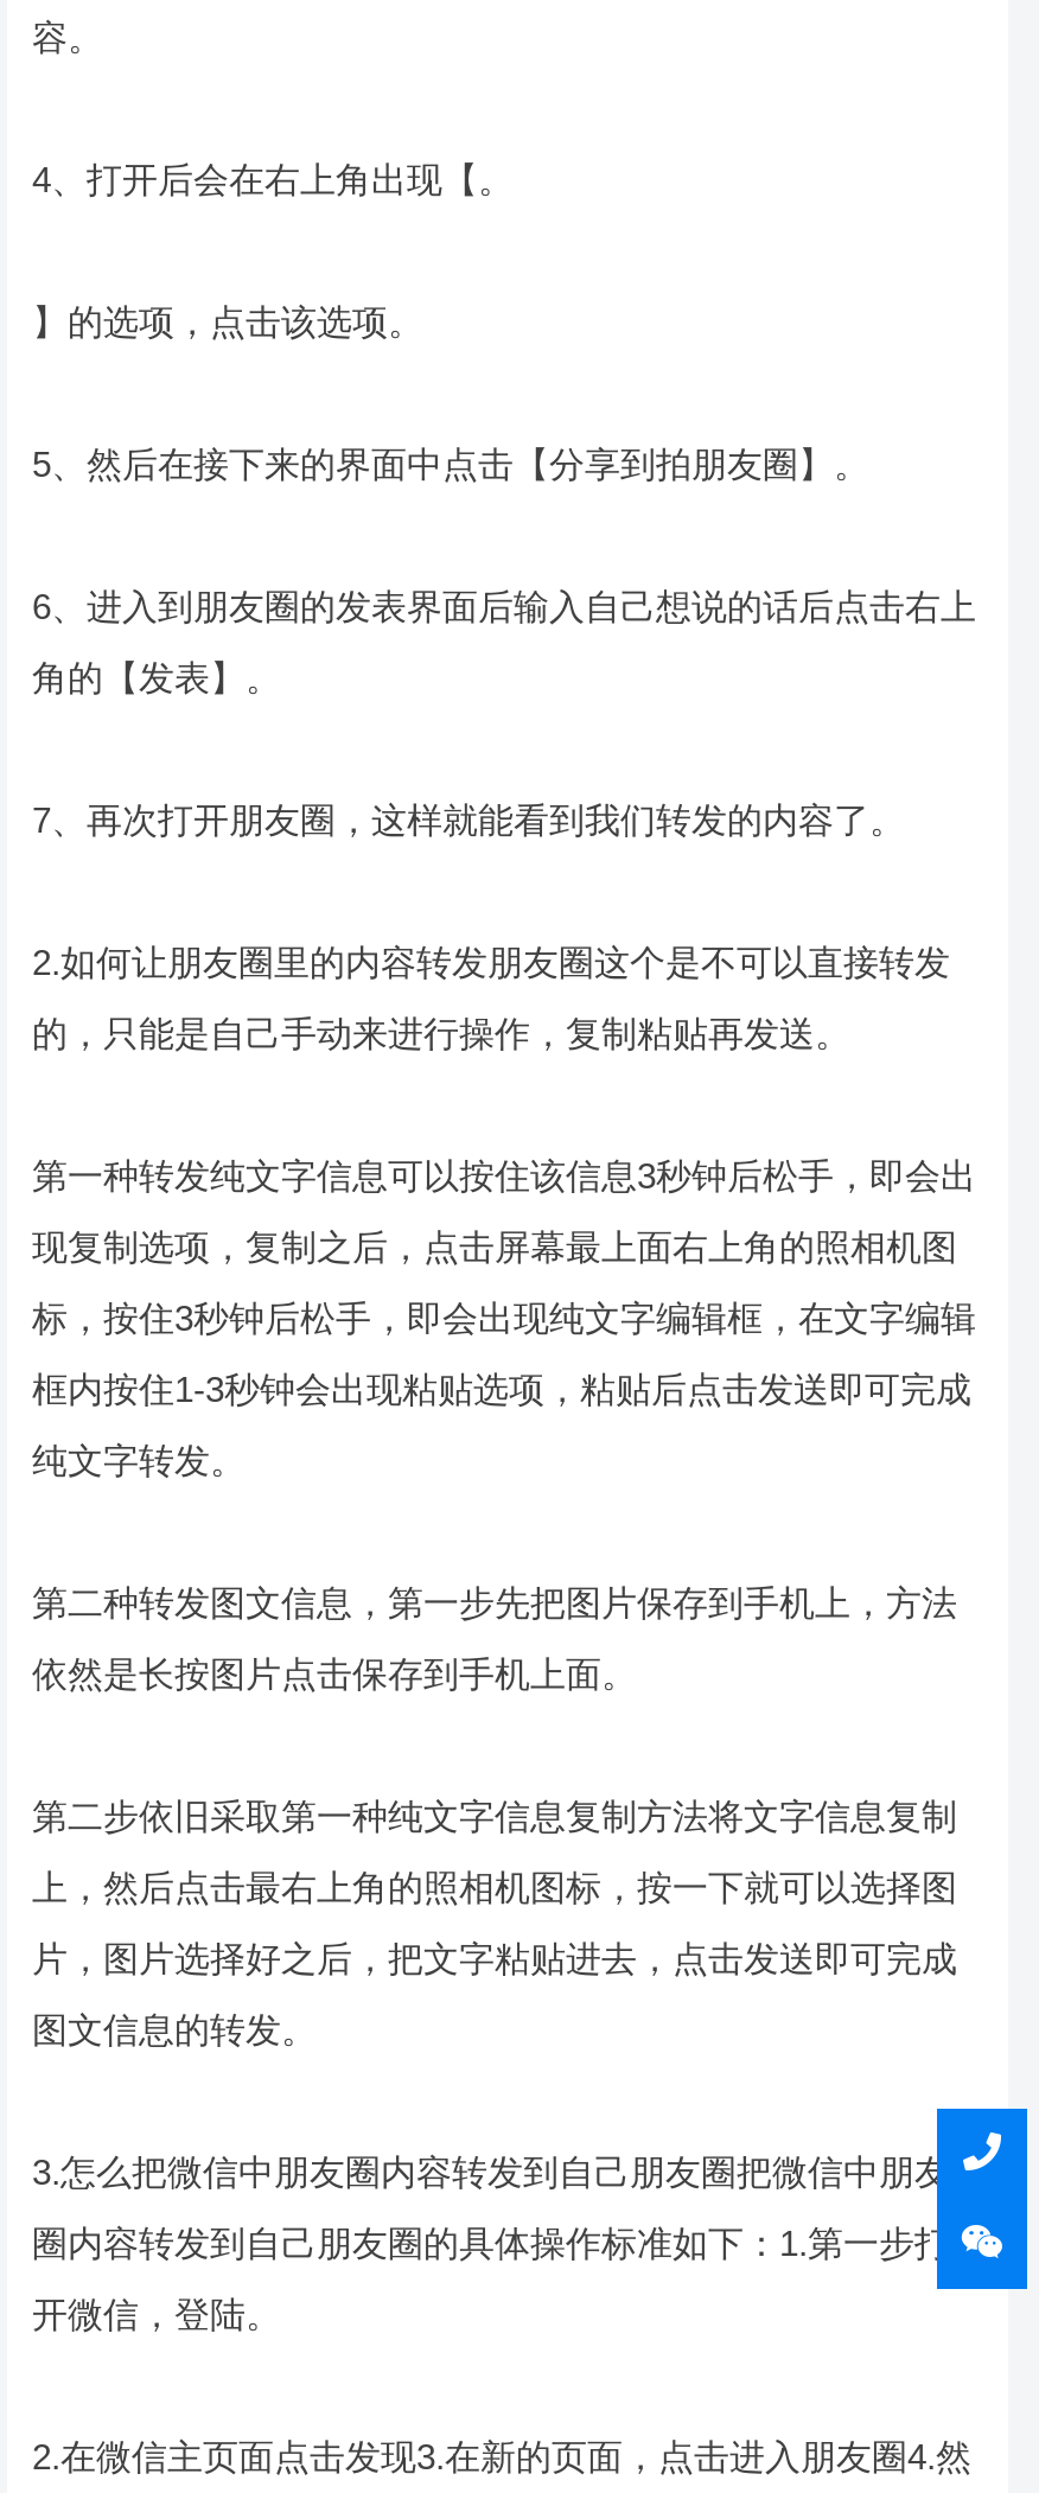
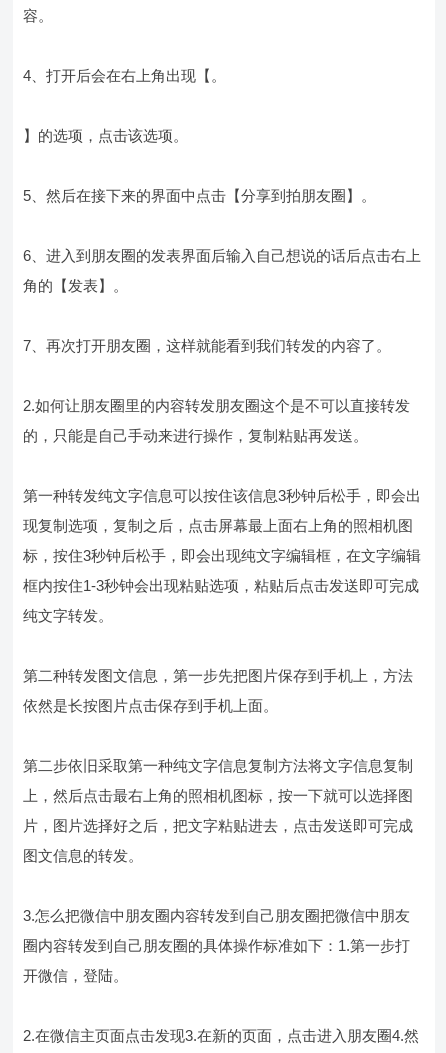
[932,2104,1032,2294] [image] -> none

